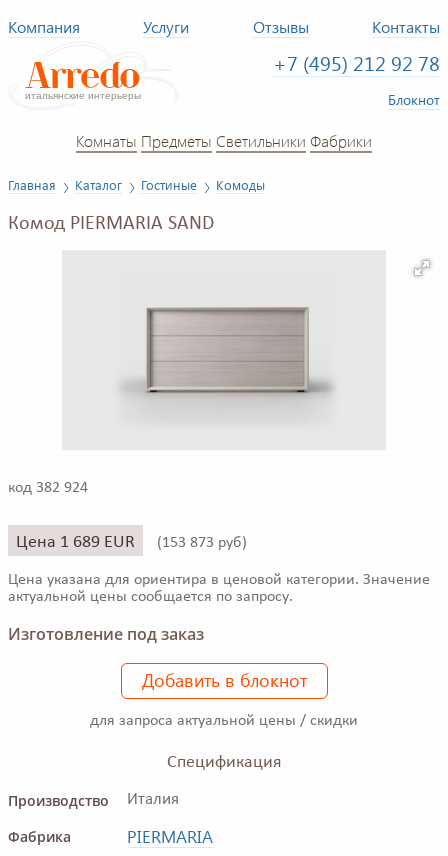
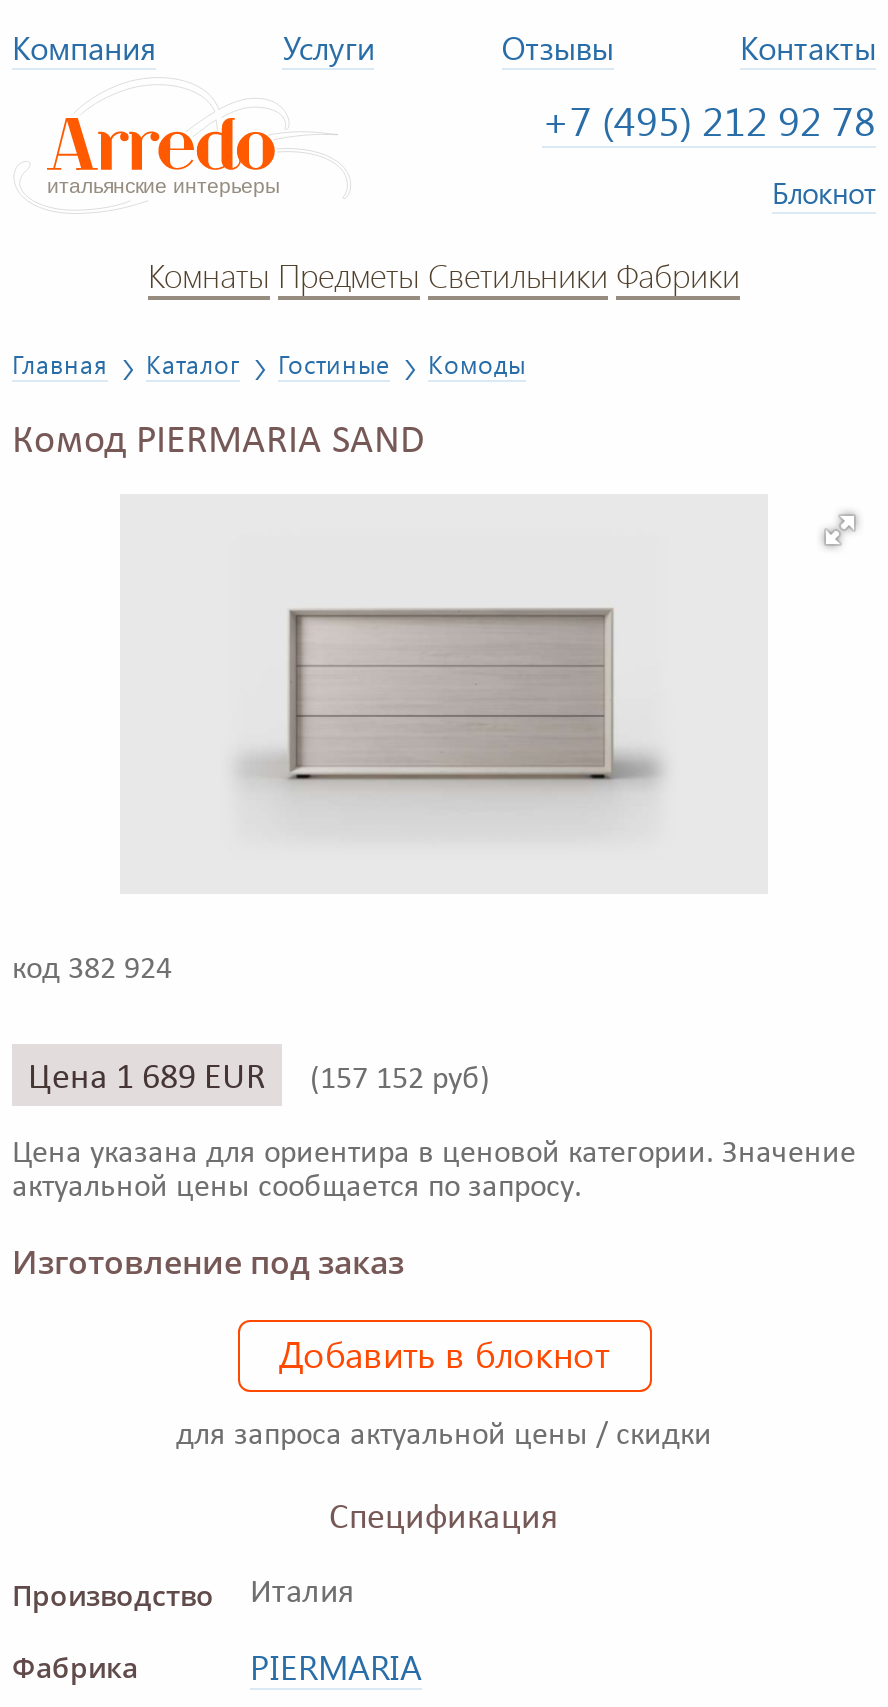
[16,532,247,551] Цена 1 689 EUR (153 873 руб) -> [28,1059,490,1097] Цена 1 689 EUR (157 152 руб)

